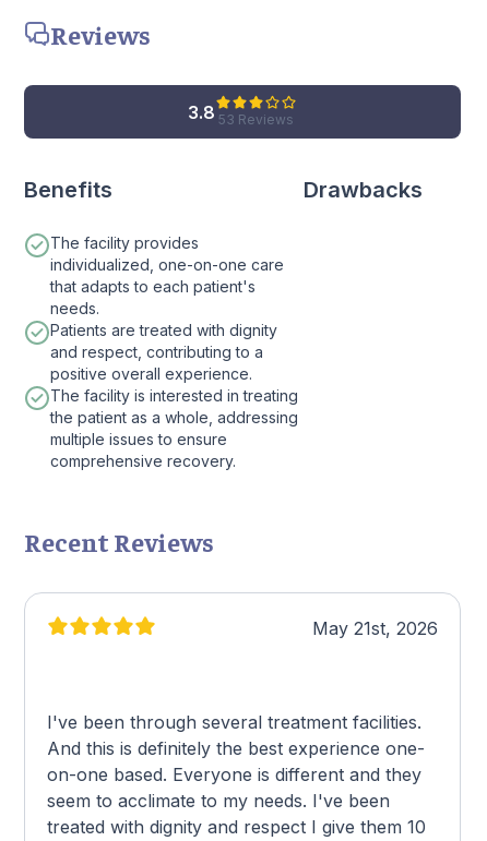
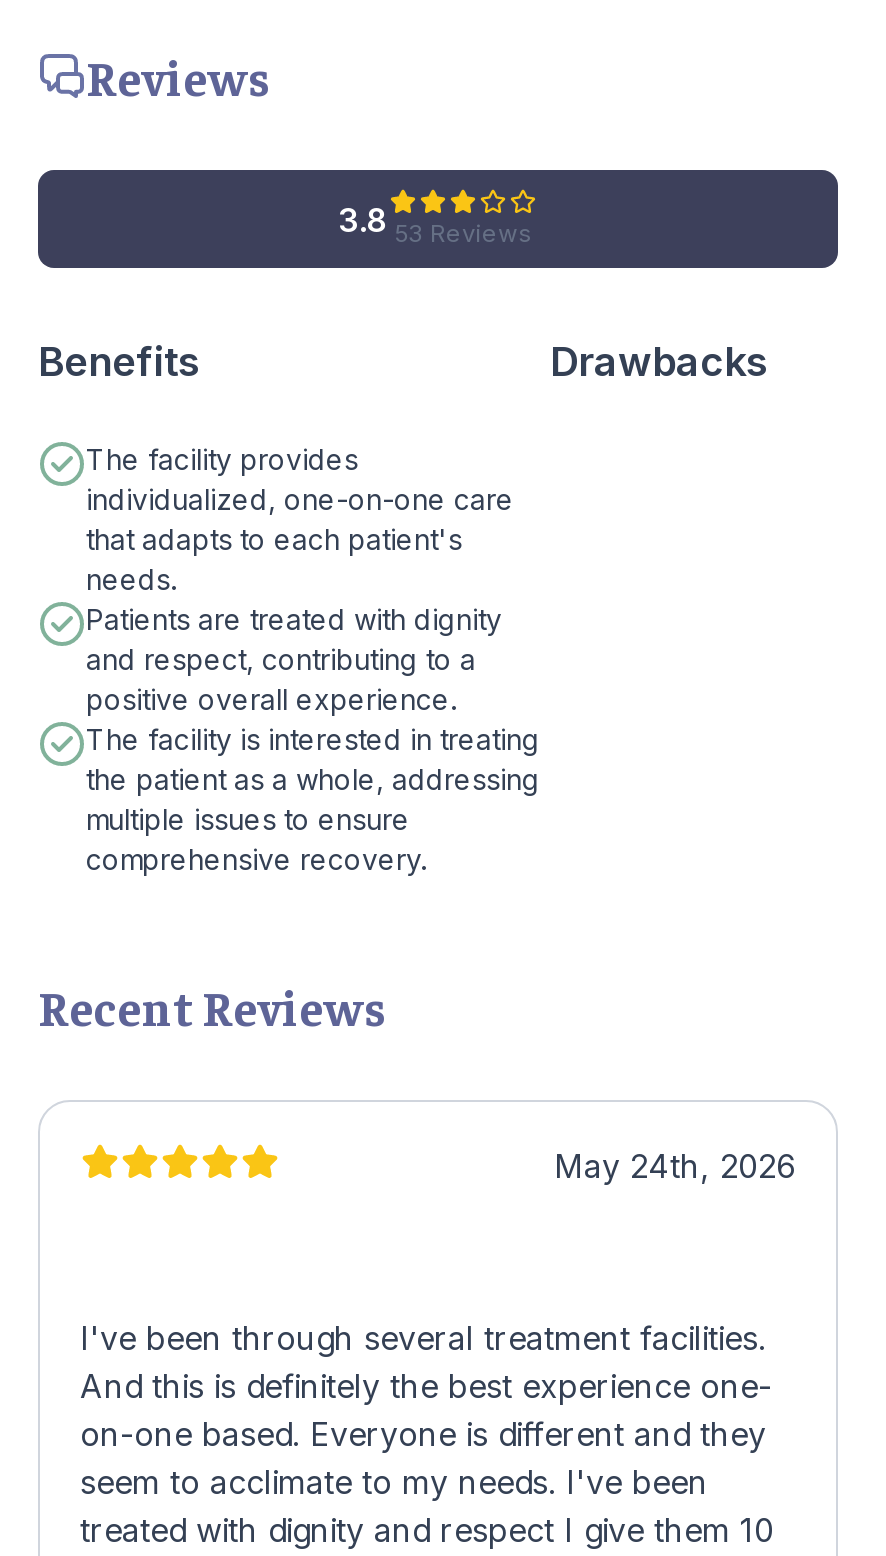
[312,618,438,639] May 21st, 2026 -> [554,1146,796,1186] May 24th, 2026

